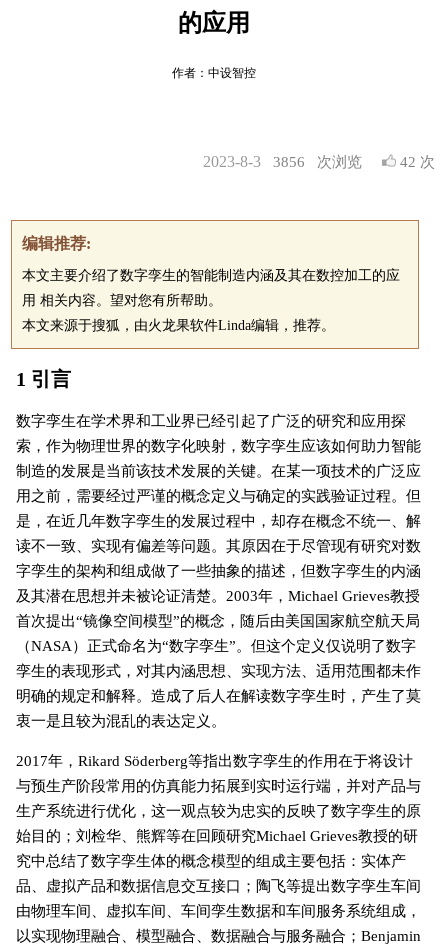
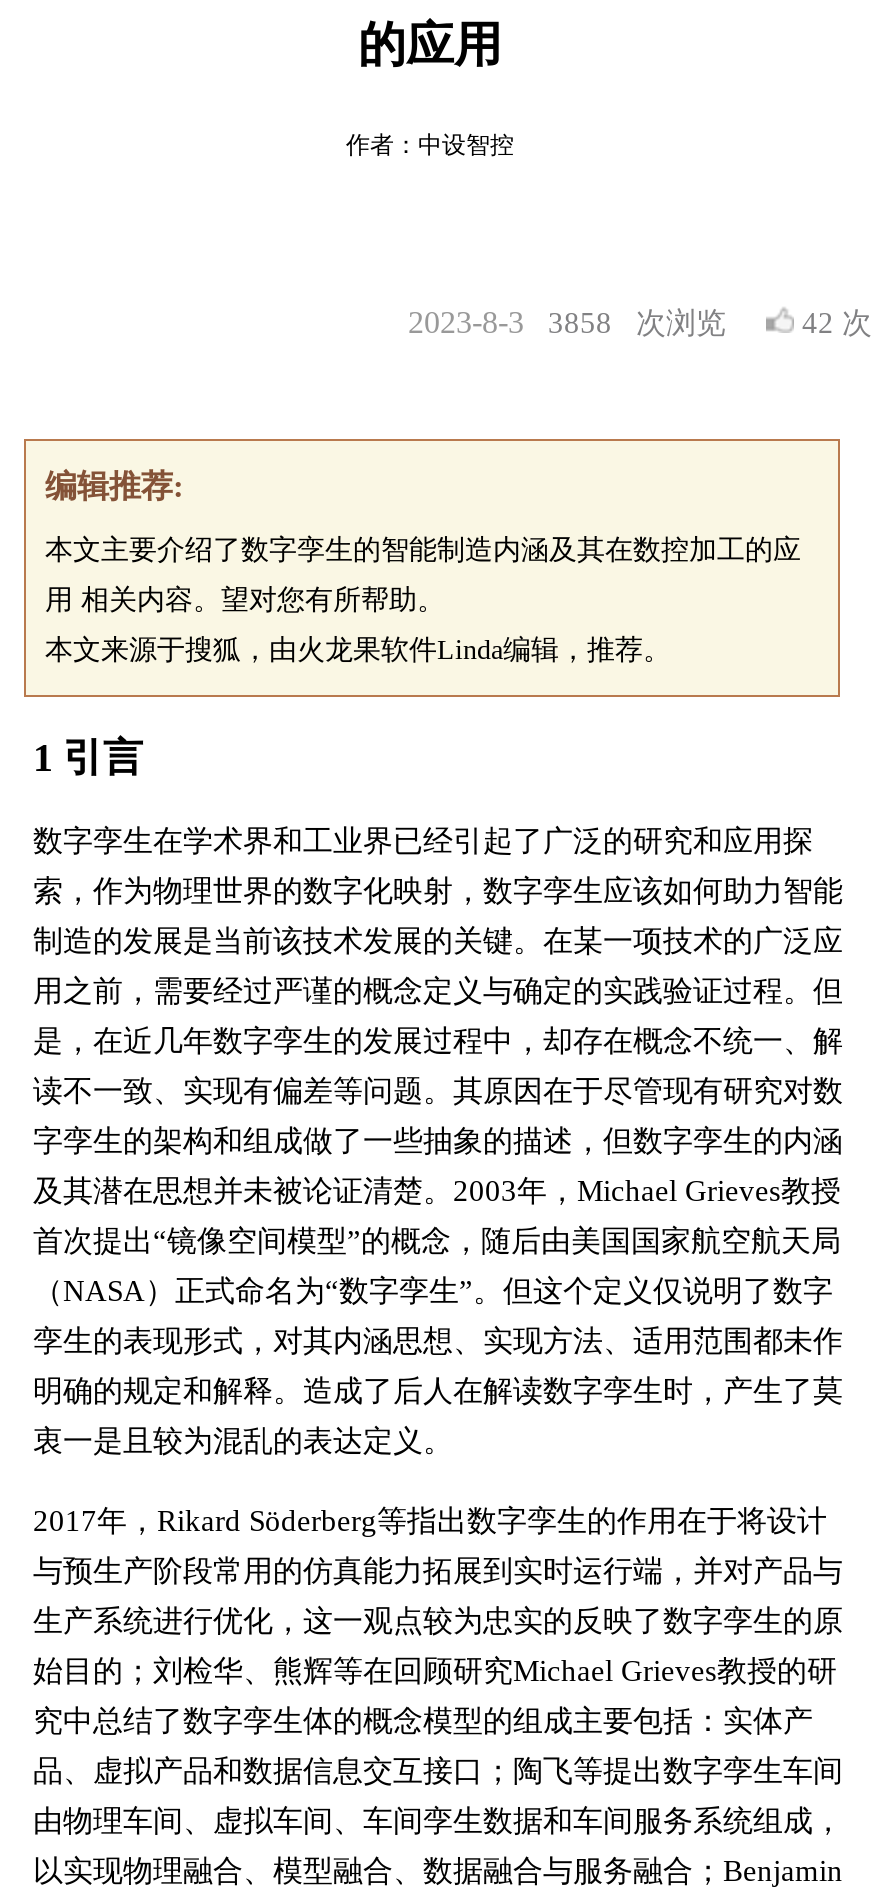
[203,153,435,170] 2023-8-3 3856 次浏览 42 次 -> [408,305,872,339] 2023-8-3 3858 次浏览 42 次

